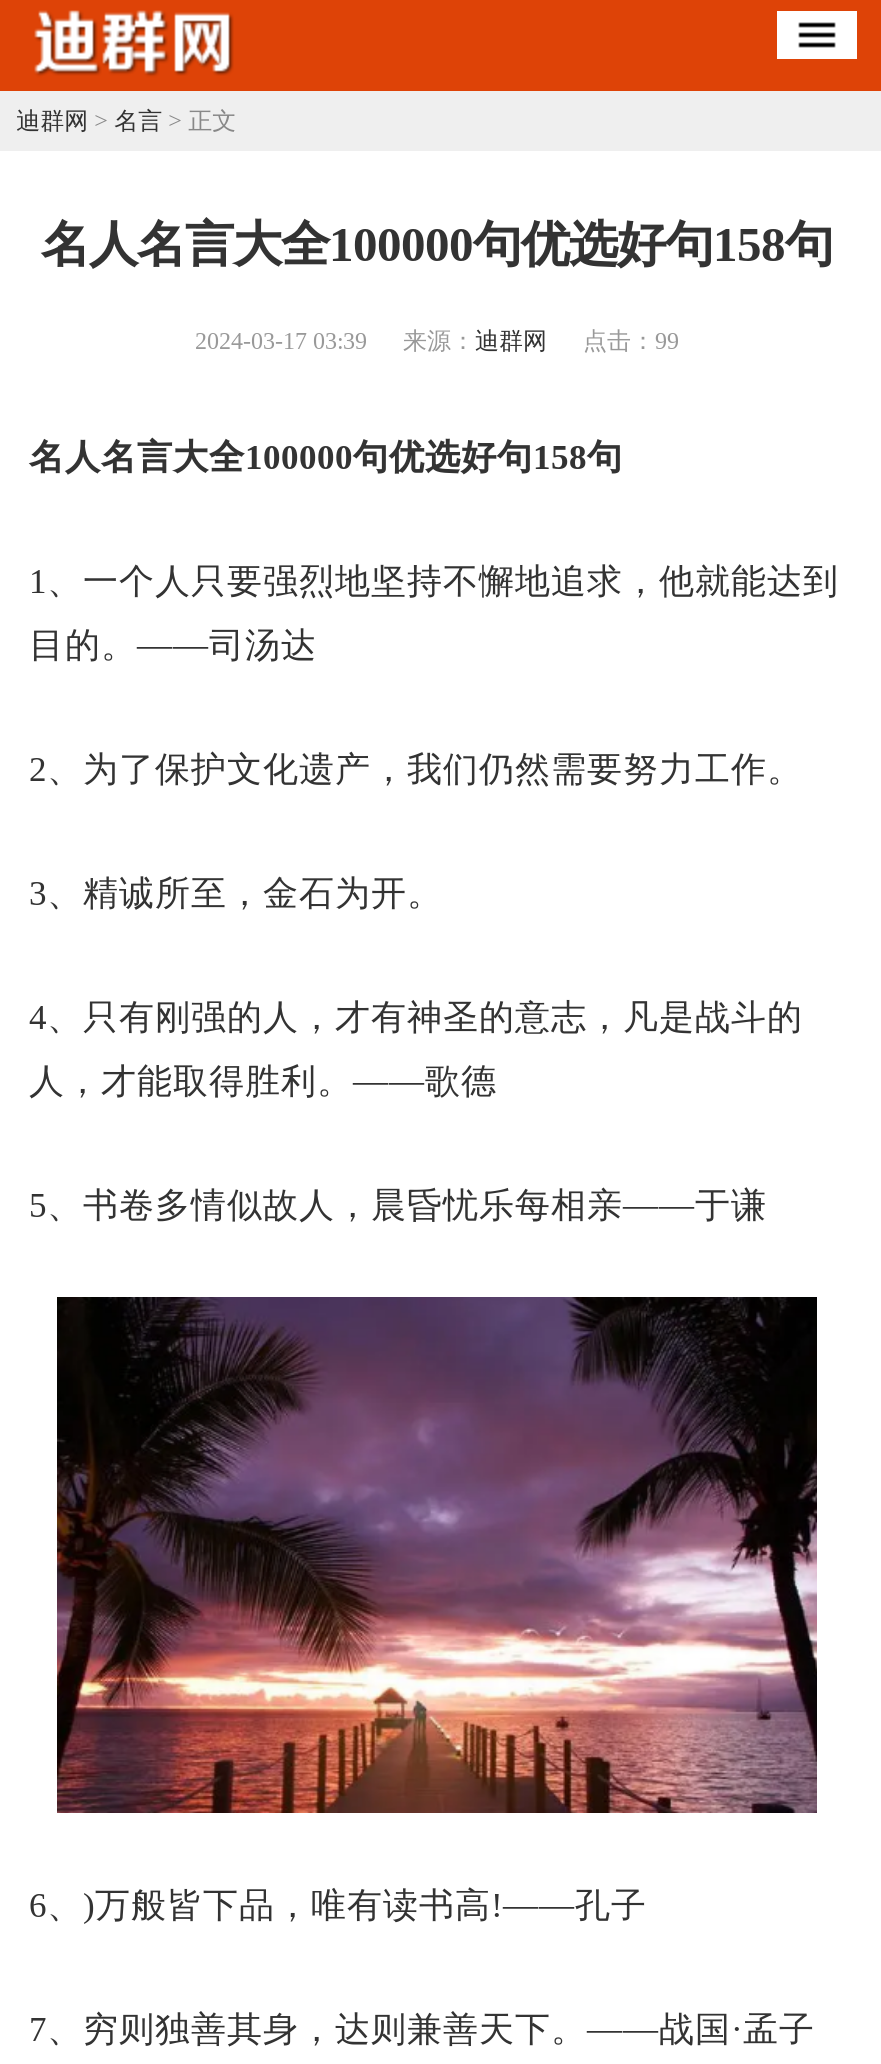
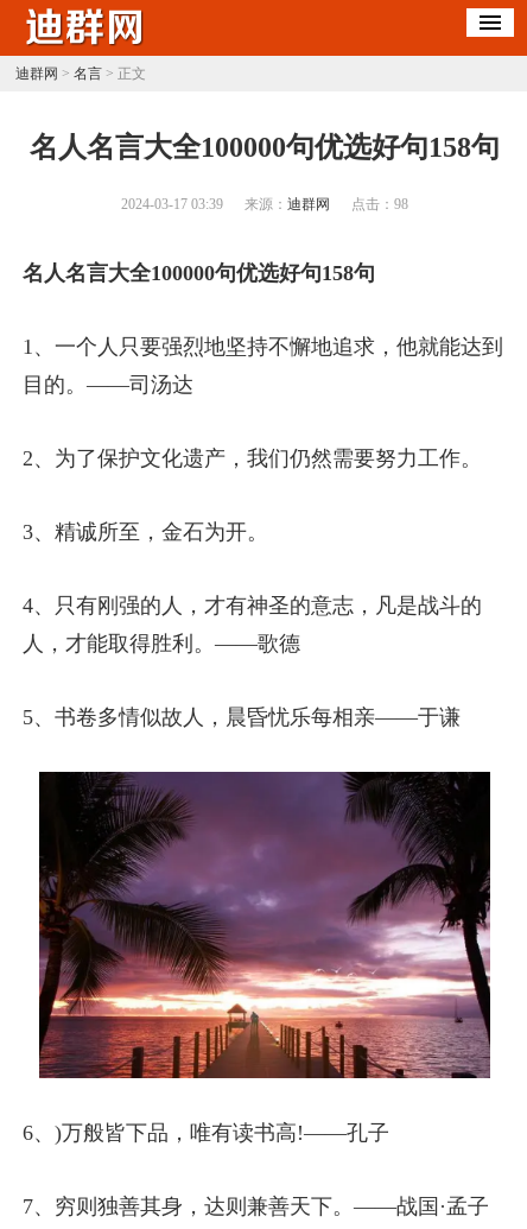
[195,327,679,355] 2024-03-17 03:39 来源：迪群网 点击：99 -> [121,196,408,213] 2024-03-17 03:39 来源：迪群网 点击：98

